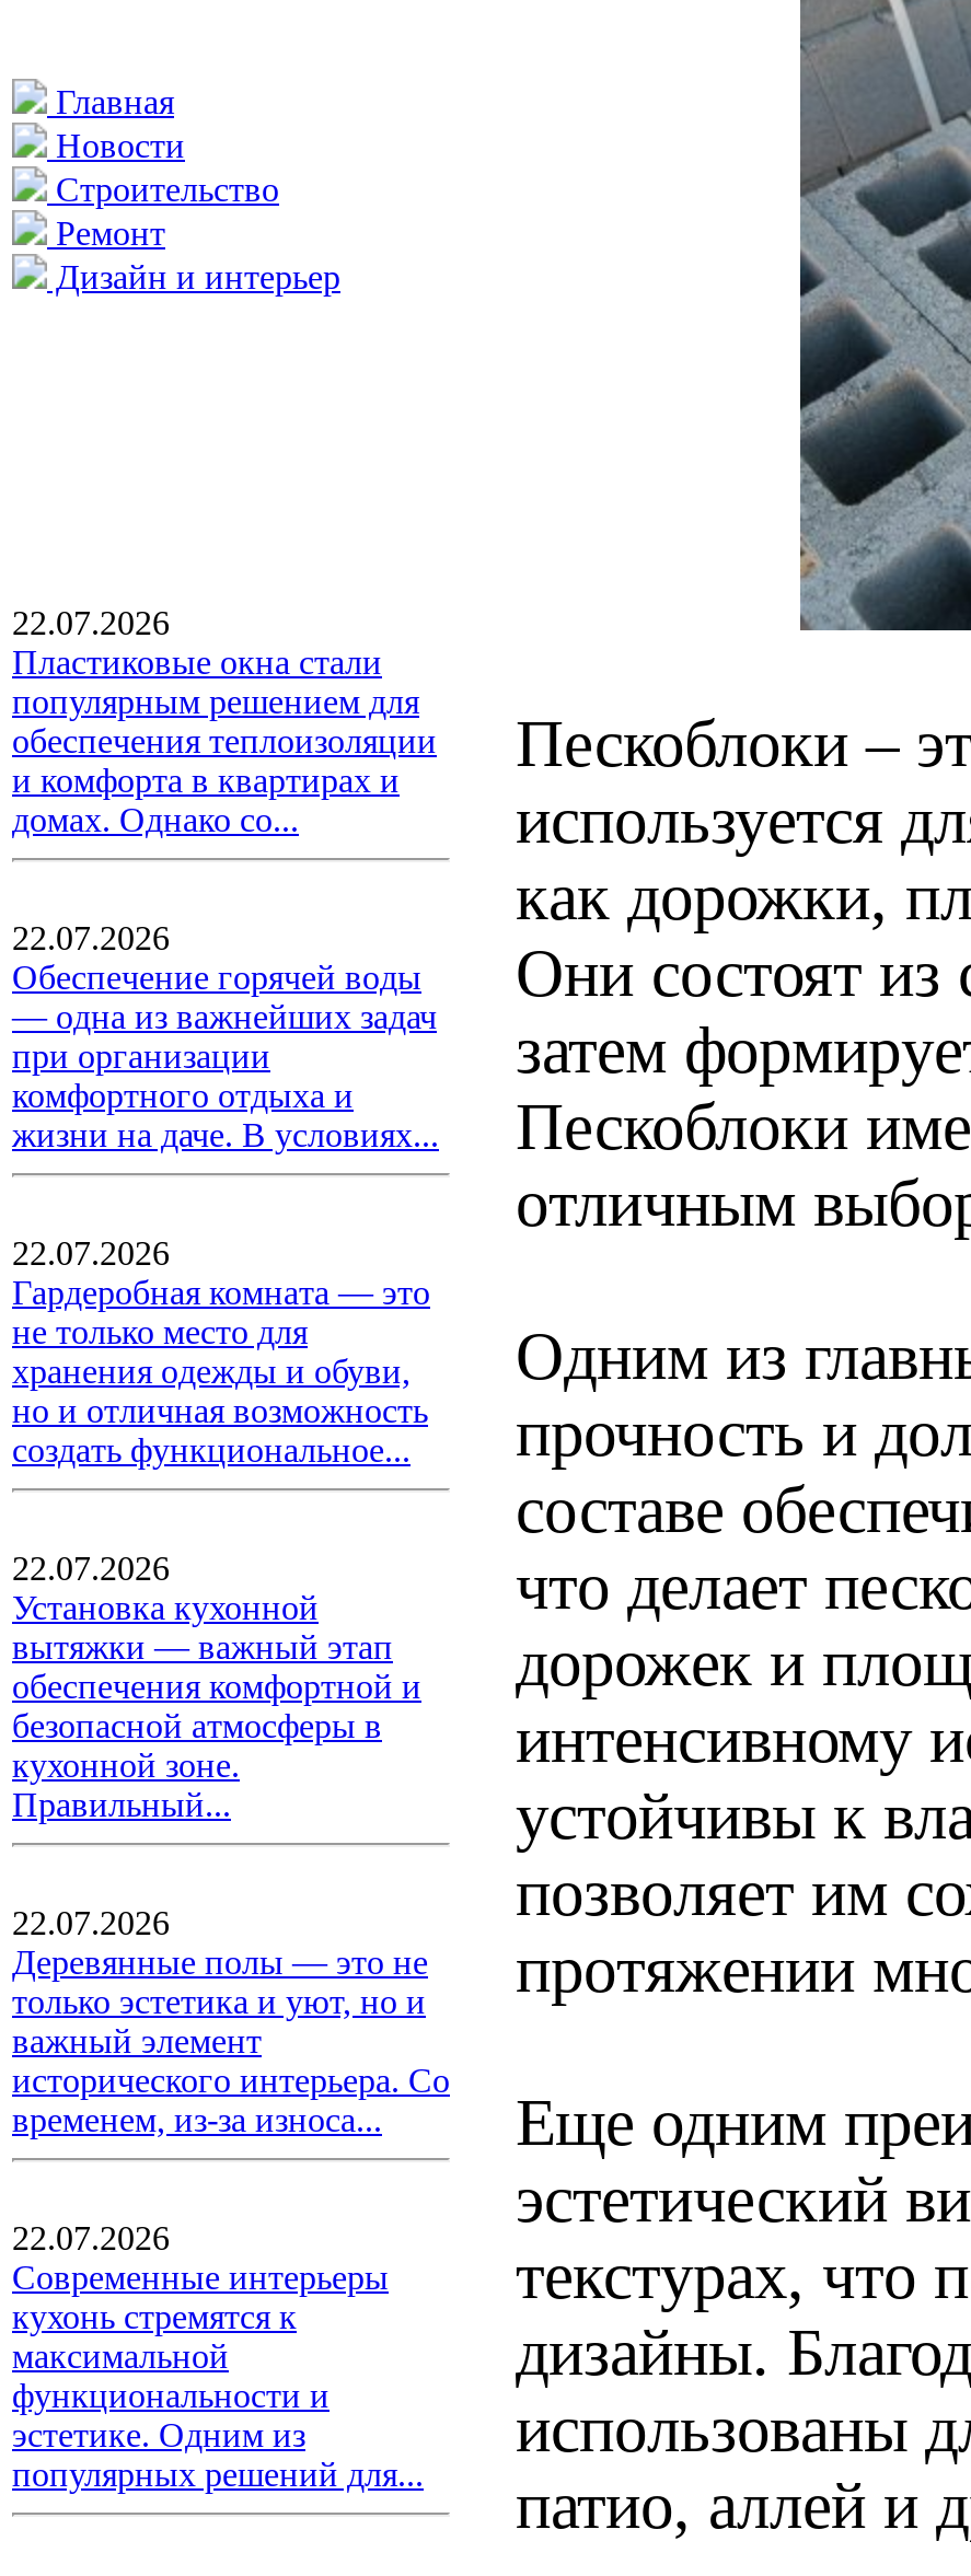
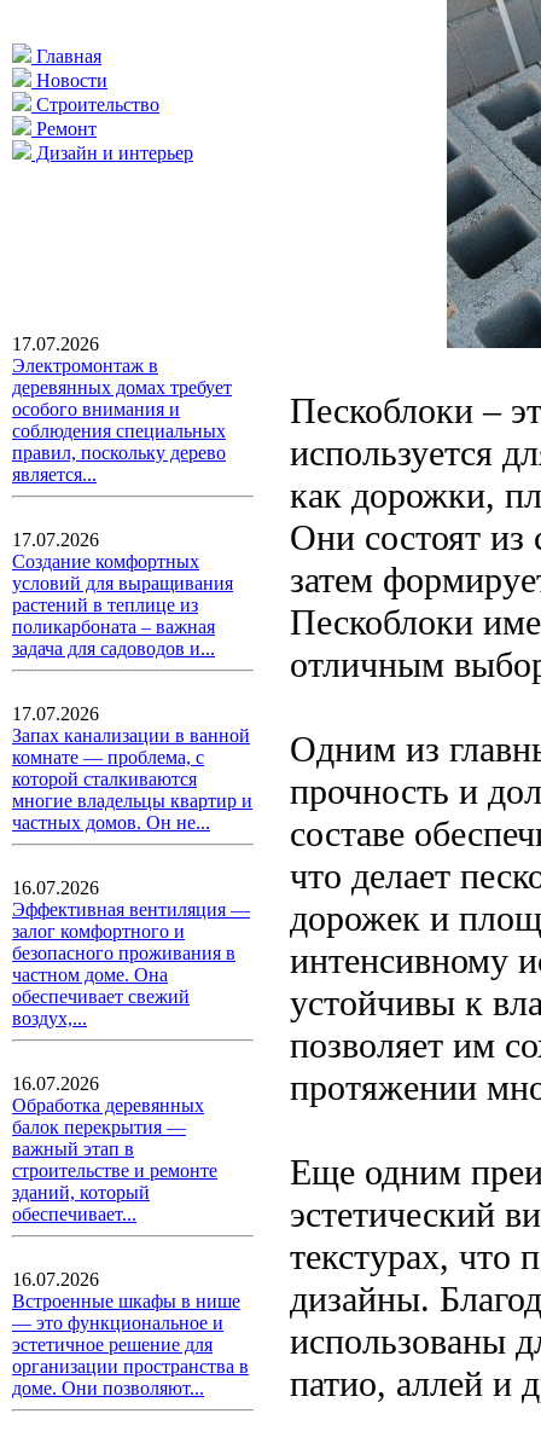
[12,604,437,838] 22.07.2026 | Пластиковые окна стали | популярным решением для | обеспечения теплоизоляции | и комфорта в квартирах и | домах. Однако со... -> [12,334,232,485] 17.07.2026 | Электромонтаж в | деревянных домах требует | особого внимания и | соблюдения специальных | правил, поскольку дерево | является...
[12,919,439,1153] 22.07.2026 | Обеспечение горячей воды | — одна из важнейших задач | при организации | комфортного отдыха и | жизни на даче. В условиях... -> [12,529,233,659] 17.07.2026 | Создание комфортных | условий для выращивания | растений в теплице из | поликарбоната – важная | задача для садоводов и...
[12,1234,430,1469] 22.07.2026 | Гардеробная комната — это | не только место для | хранения одежды и обуви, | но и отличная возможность | создать функциональное... -> [12,703,252,833] 17.07.2026 | Запах канализации в ванной | комнате — проблема, с | которой сталкиваются | многие владельцы квартир и | частных домов. Он не...
[12,1550,421,1823] 22.07.2026 | Установка кухонной | вытяжки — важный этап | обеспечения комфортной и | безопасной атмосферы в | кухонной зоне. | Правильный... -> [12,877,250,1029] 16.07.2026 | Эффективная вентиляция — | залог комфортного и | безопасного проживания в | частном доме. Она | обеспечивает свежий | воздух,...
[12,1904,450,2138] 22.07.2026 | Деревянные полы — это не | только эстетика и уют, но и | важный элемент | исторического интерьера. Со | временем, из-за износа... -> [12,1073,217,1224] 16.07.2026 | Обработка деревянных | балок перекрытия — | важный этап в | строительстве и ремонте | зданий, который | обеспечивает...
[12,2219,424,2493] 22.07.2026 | Современные интерьеры | кухонь стремятся к | максимальной | функциональности и | эстетике. Одним из | популярных решений для... -> [12,1269,249,1398] 16.07.2026 | Встроенные шкафы в нише | — это функциональное и | эстетичное решение для | организации пространства в | доме. Они позволяют...

